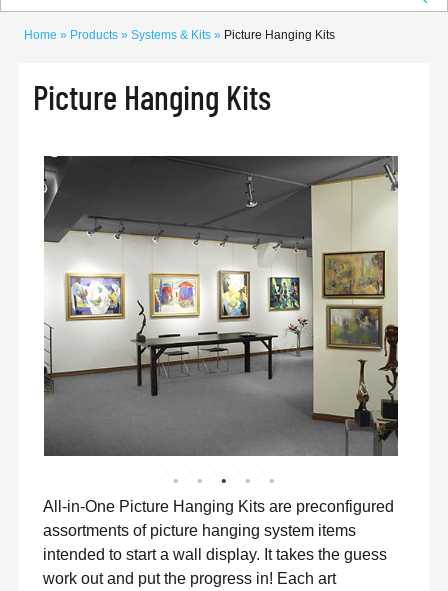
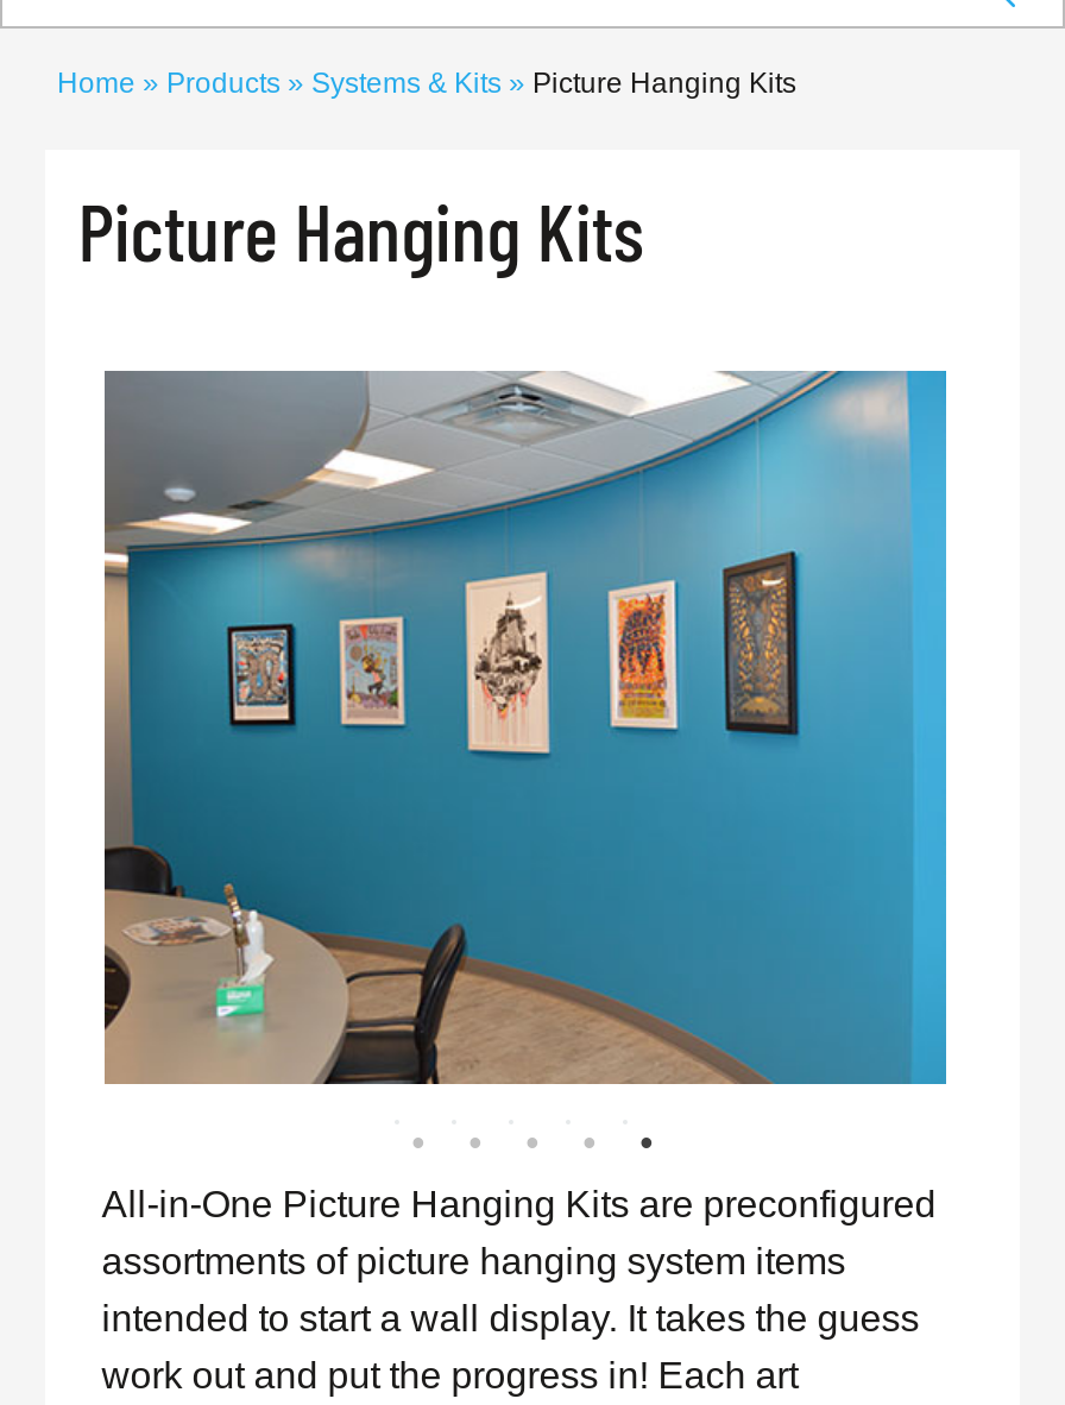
[43,155,399,457] [image] -> [102,368,949,1086] [image]

